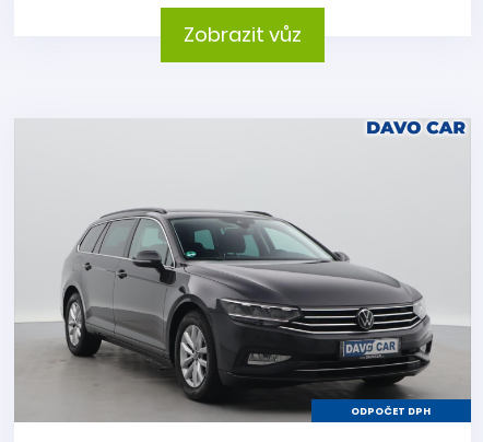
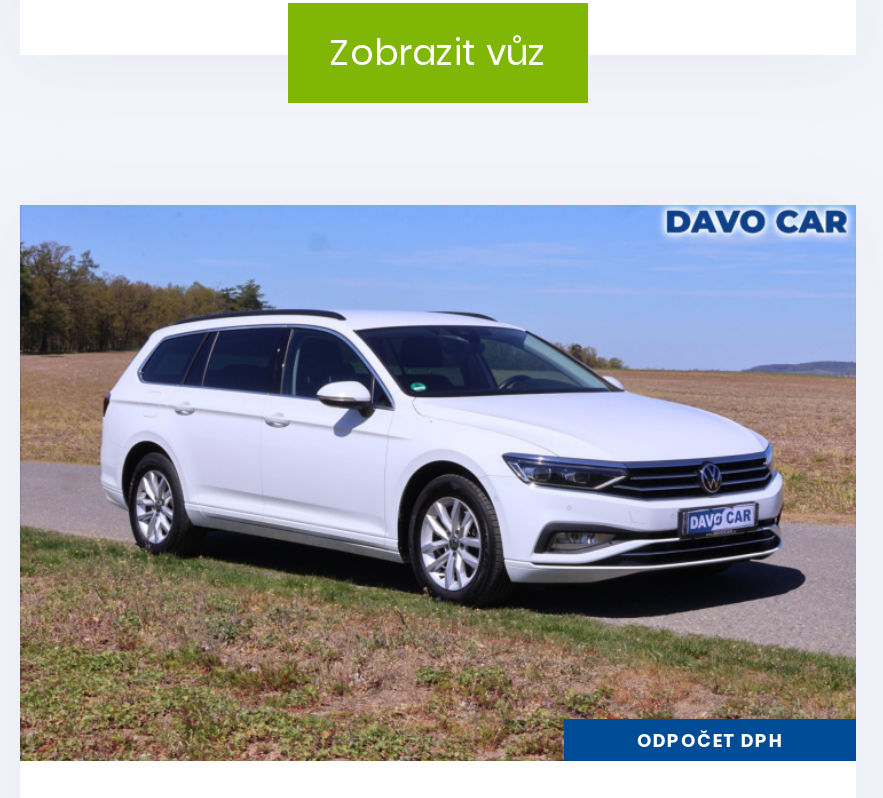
[14,118,471,423] [image] -> [18,204,856,764] [image]

